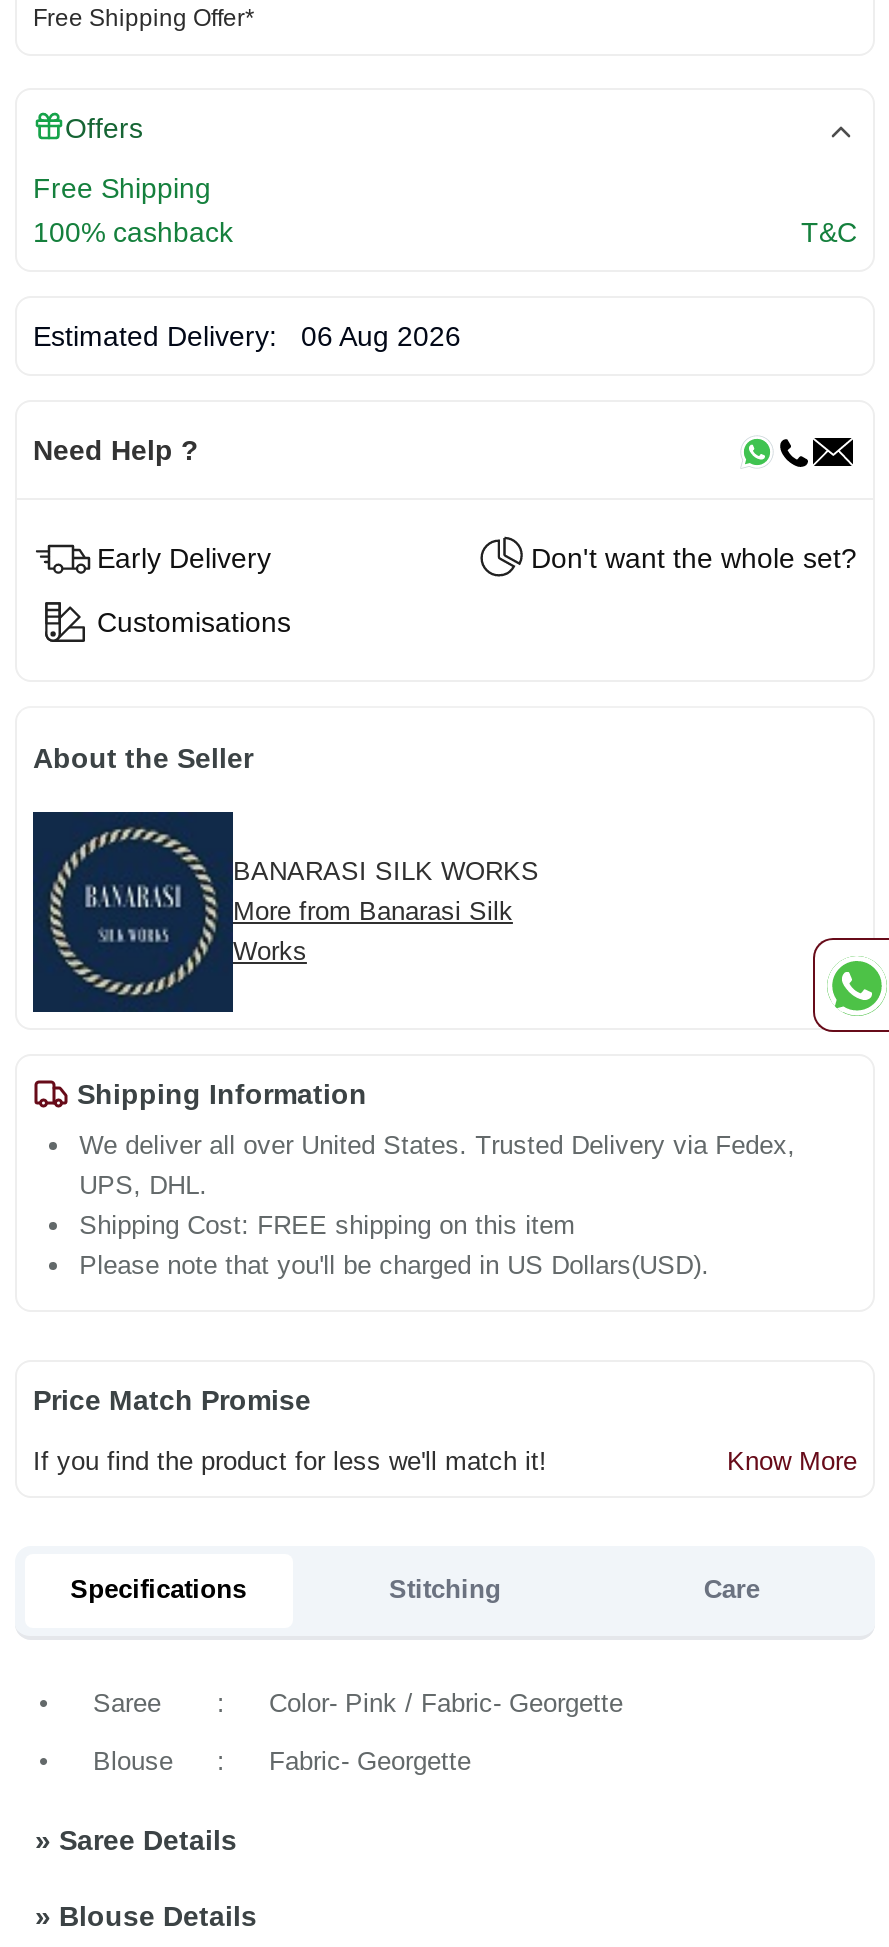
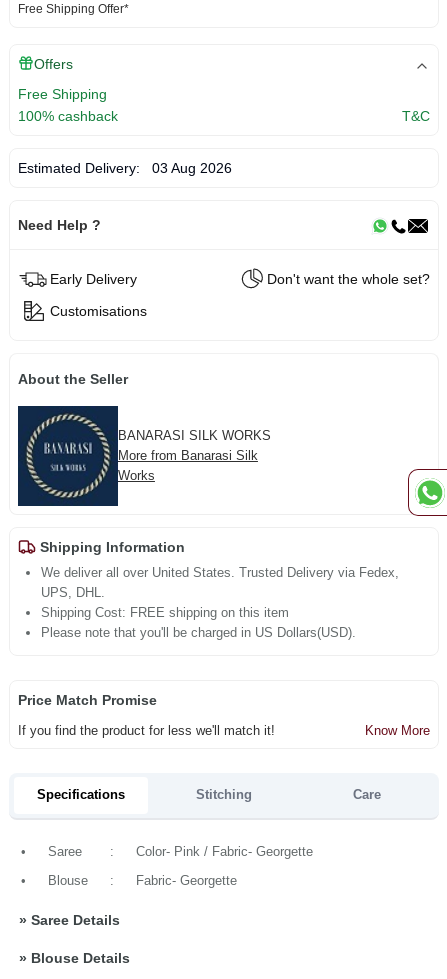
[33,321,461,353] Estimated Delivery: 06 Aug 2026 -> [18,160,232,176] Estimated Delivery: 03 Aug 2026

